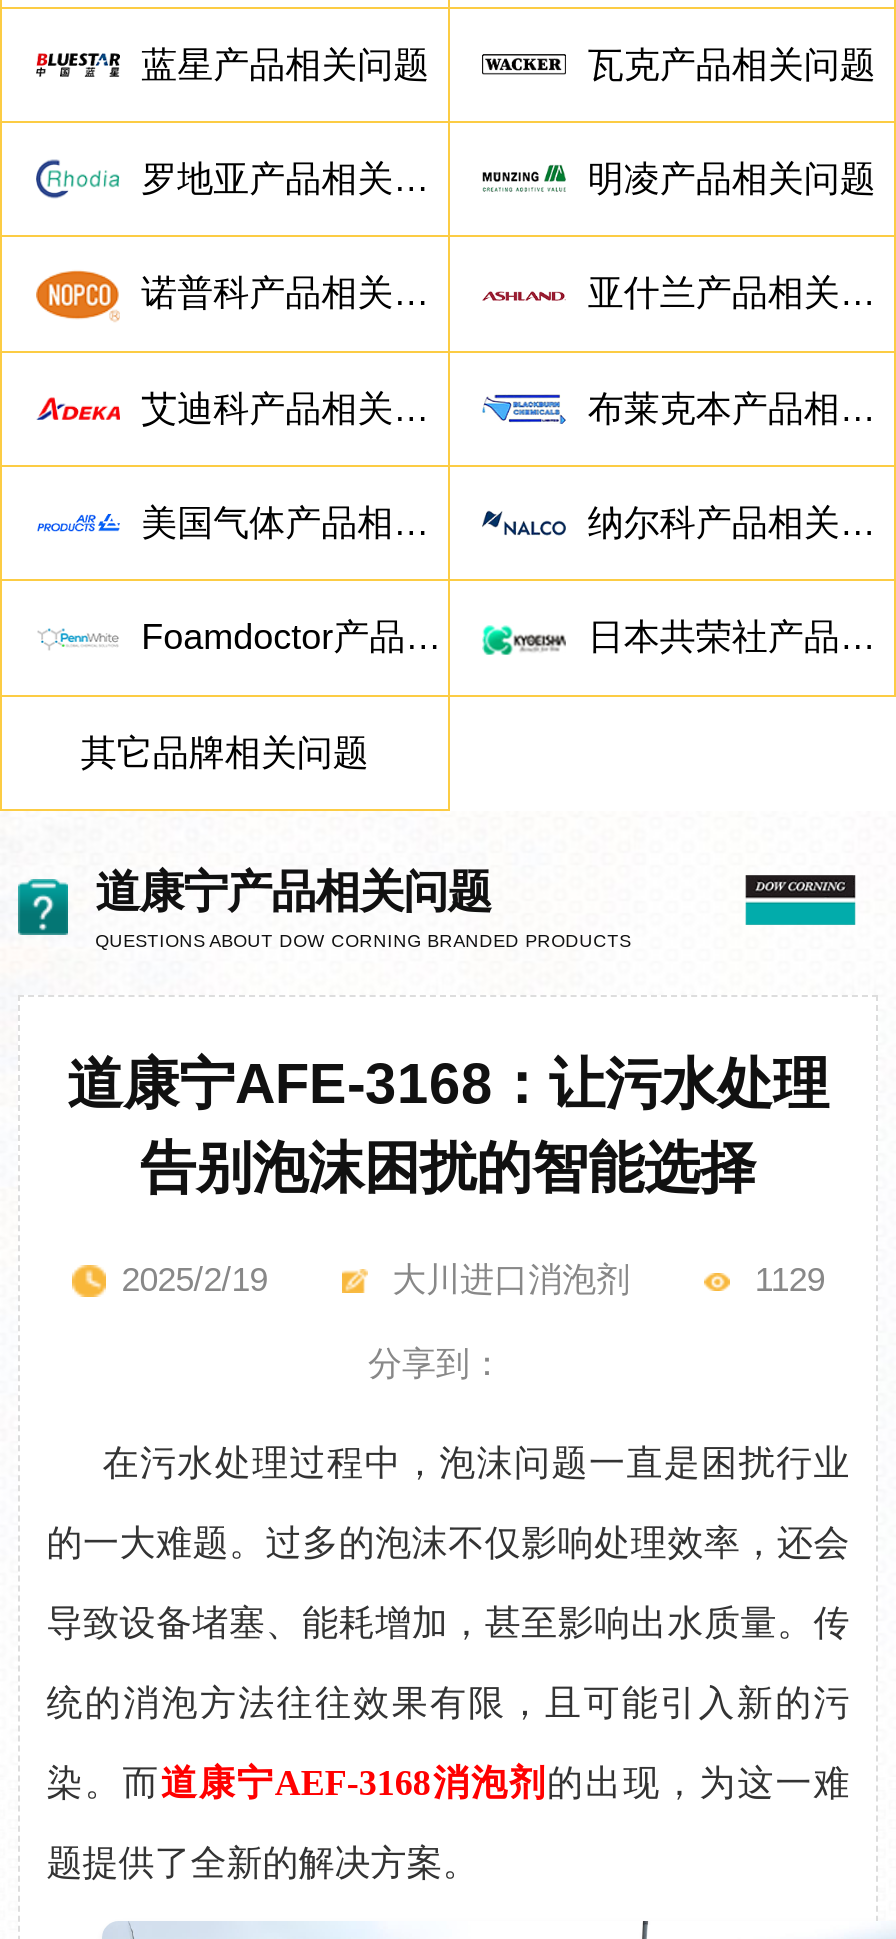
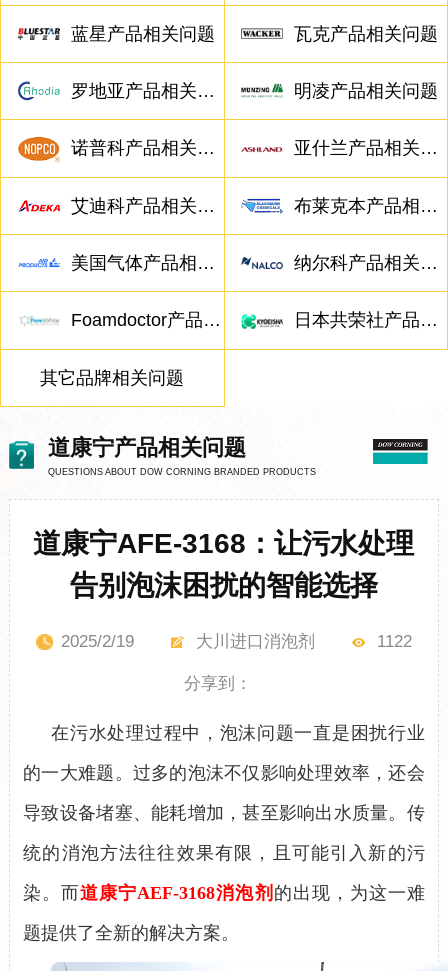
[755,1261,825,1299] 1129 -> [377,632,412,651] 1122

